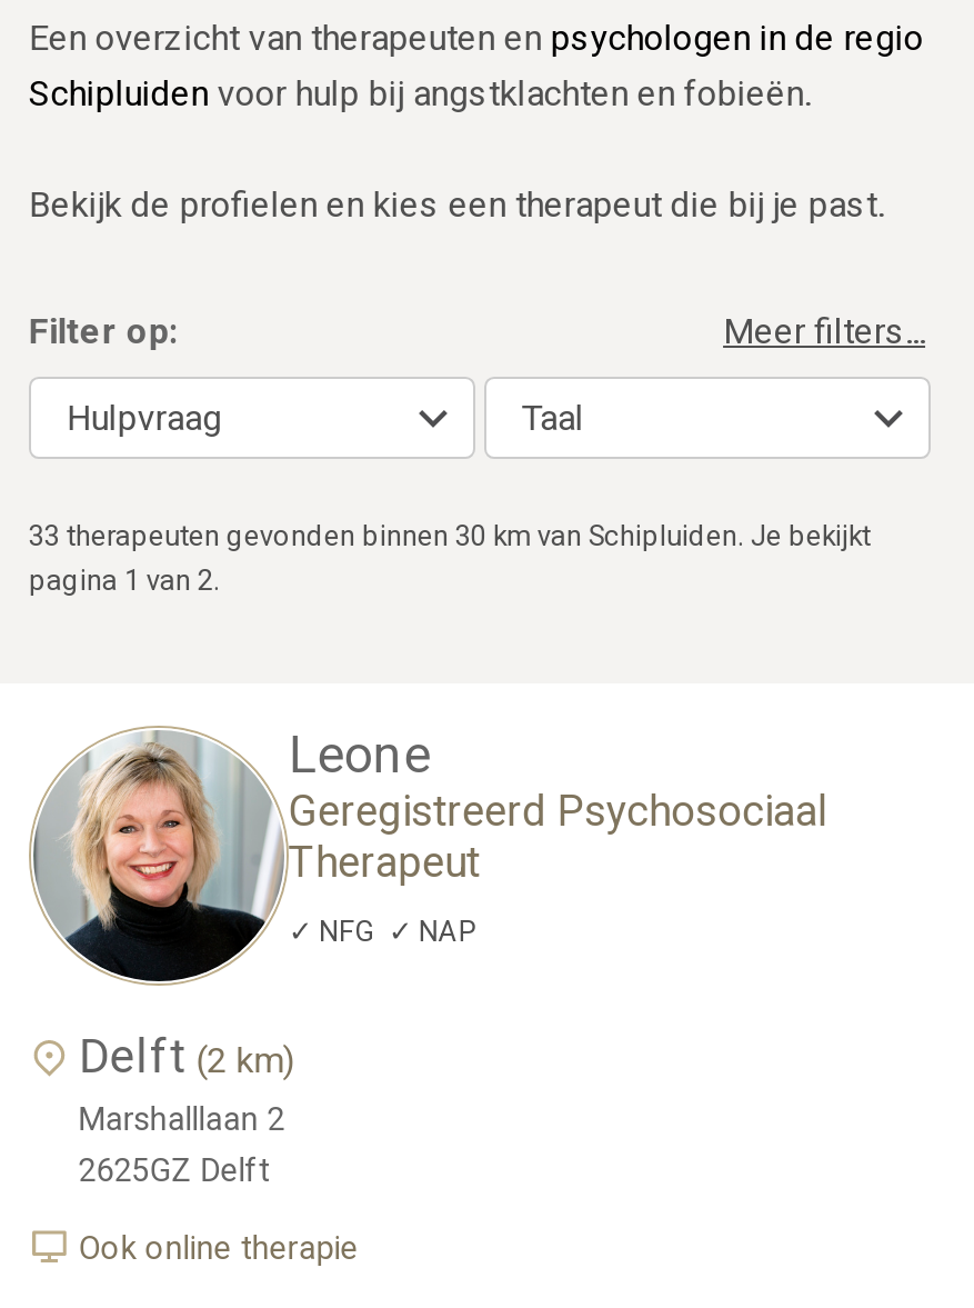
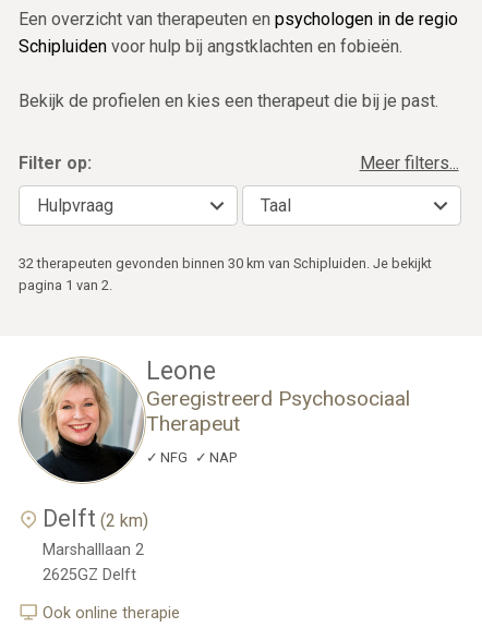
[29,519,870,553] 33 therapeuten gevonden binnen 30 km van Schipluiden. Je bekijkt -> [18,255,432,272] 32 therapeuten gevonden binnen 30 km van Schipluiden. Je bekijkt

